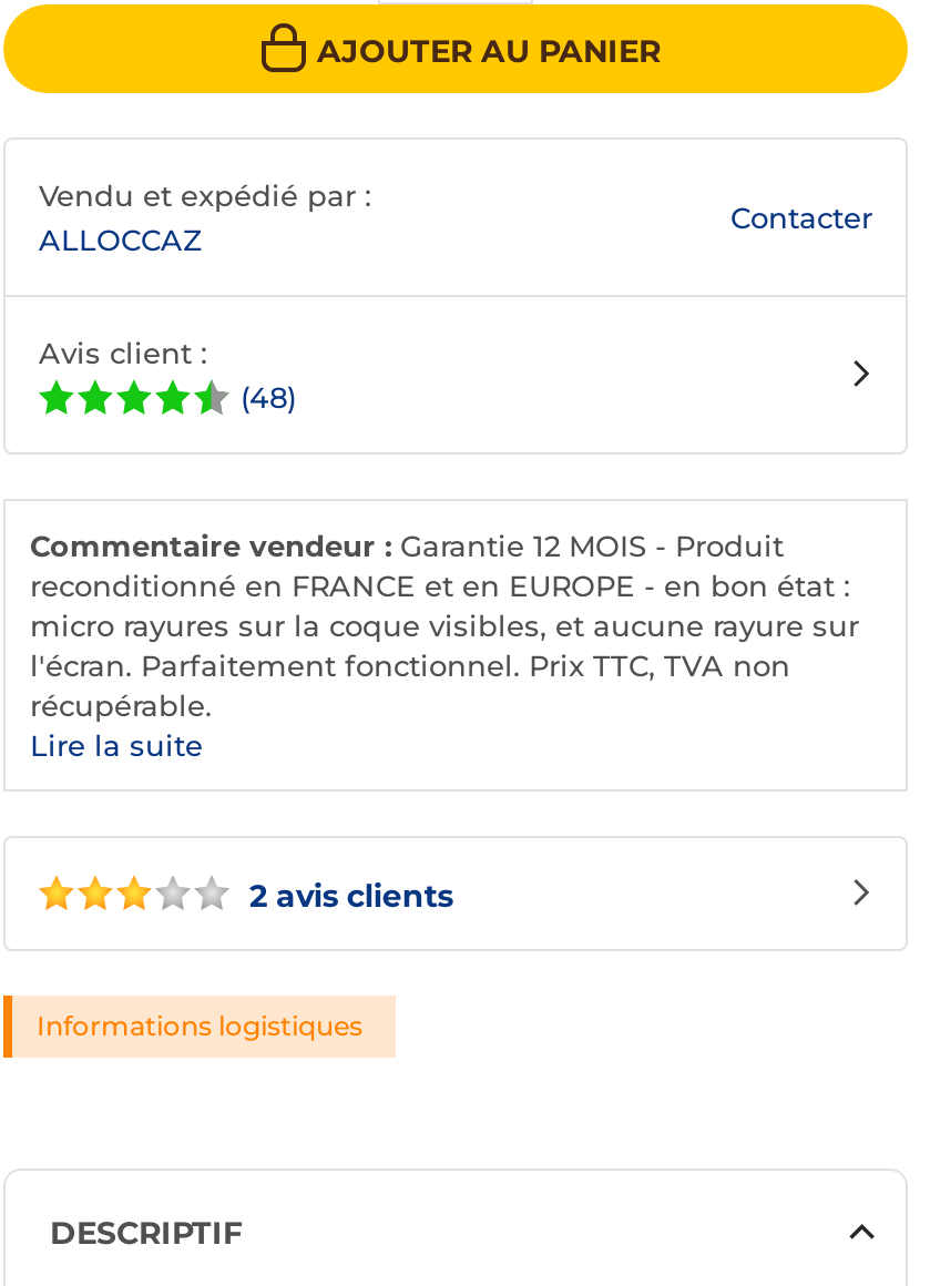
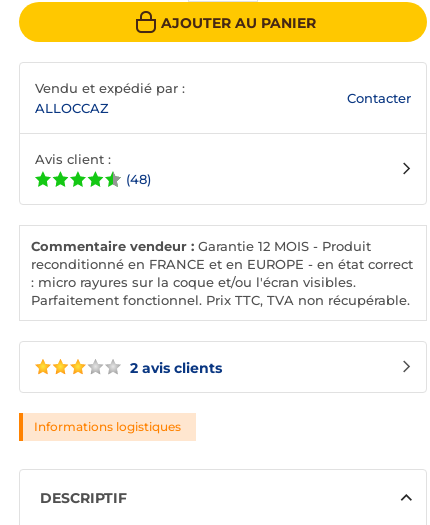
[30,568,859,763] reconditionné en FRANCE et en EUROPE - en bon état : | micro rayures sur la coque visibles, et aucune rayure sur | l'écran. Parfaitement fonctionnel. Prix TTC, TVA non | récupérable. | Lire la suite -> [31,256,413,308] reconditionné en FRANCE et en EUROPE - en état correct | : micro rayures sur la coque et/ou l'écran visibles. | Parfaitement fonctionnel. Prix TTC, TVA non récupérable.

